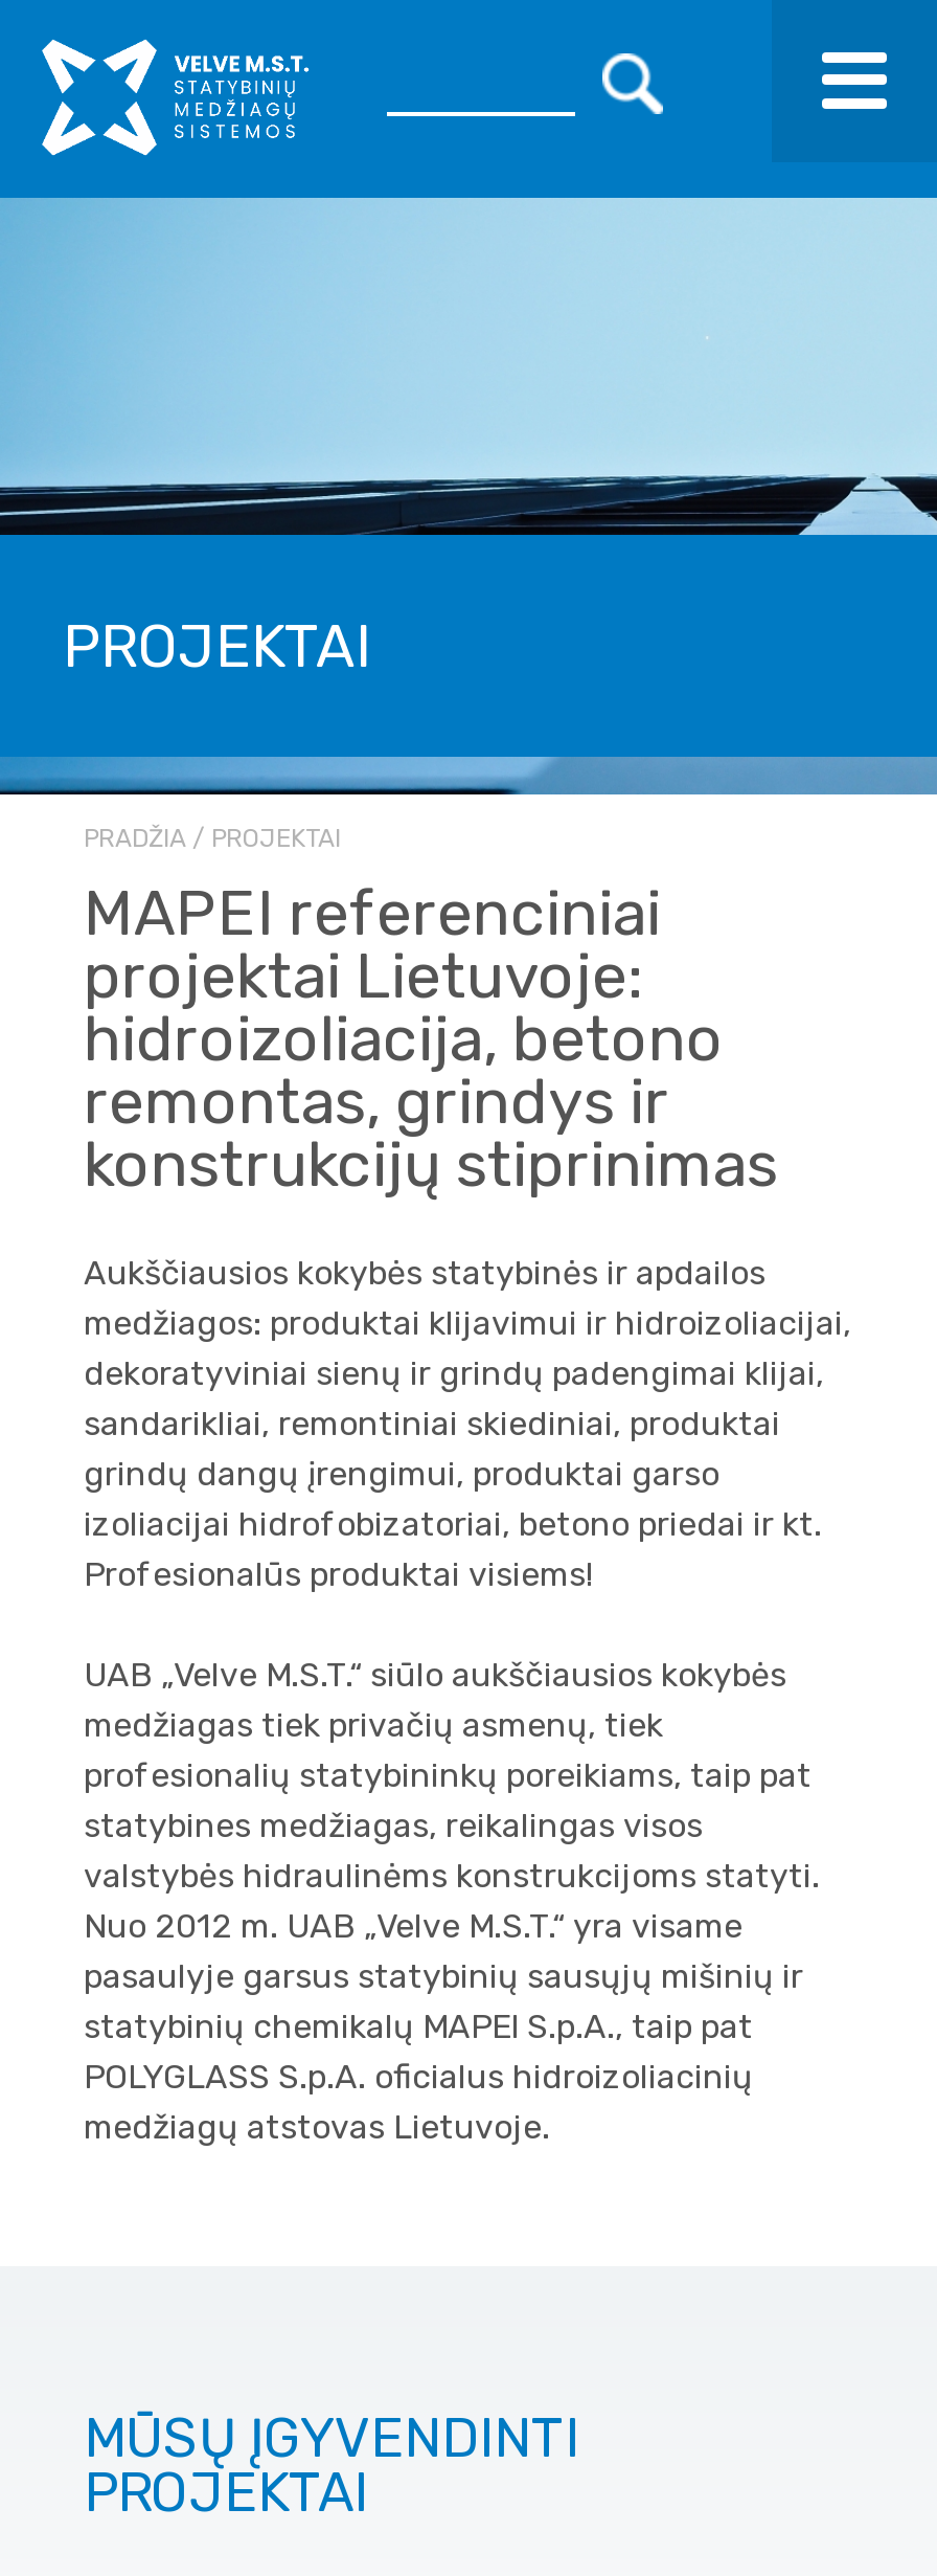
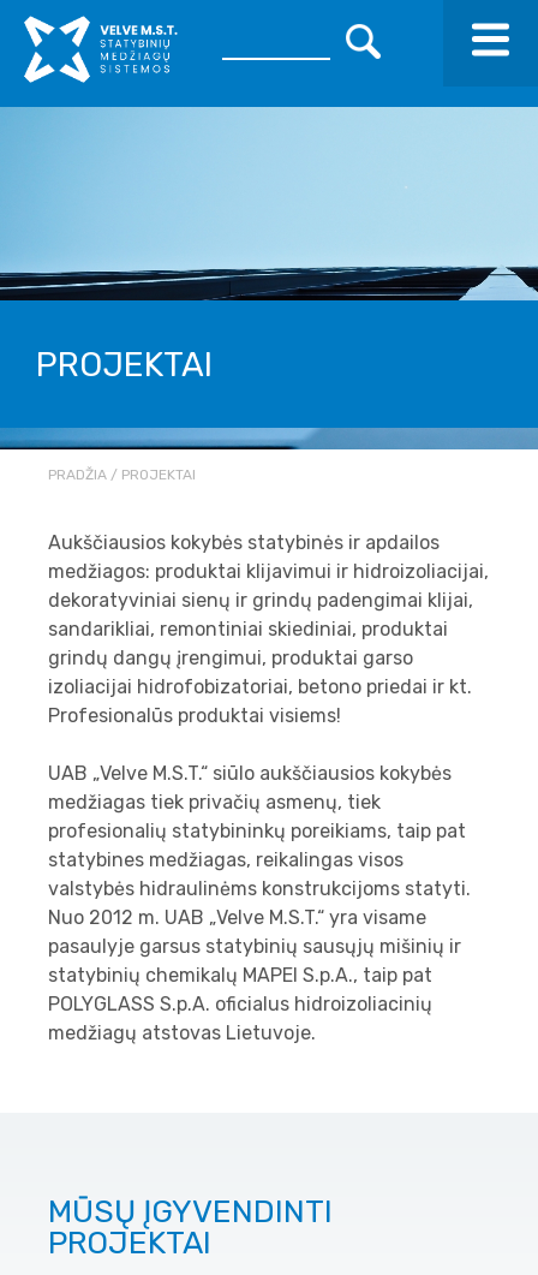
[84,875,778,1202] MAPEI referenciniai | projektai Lietuvoje: | hidroizoliacija, betono | remontas, grindys ir | konstrukcijų stiprinimas -> none

